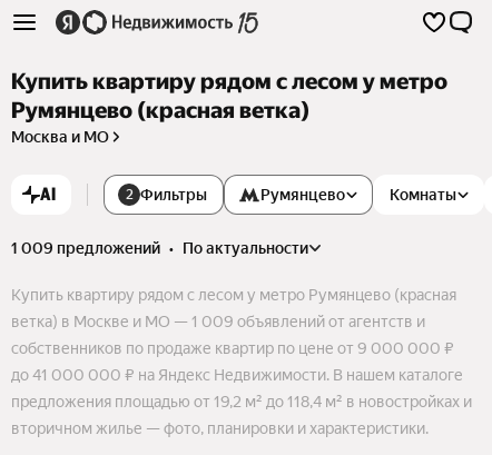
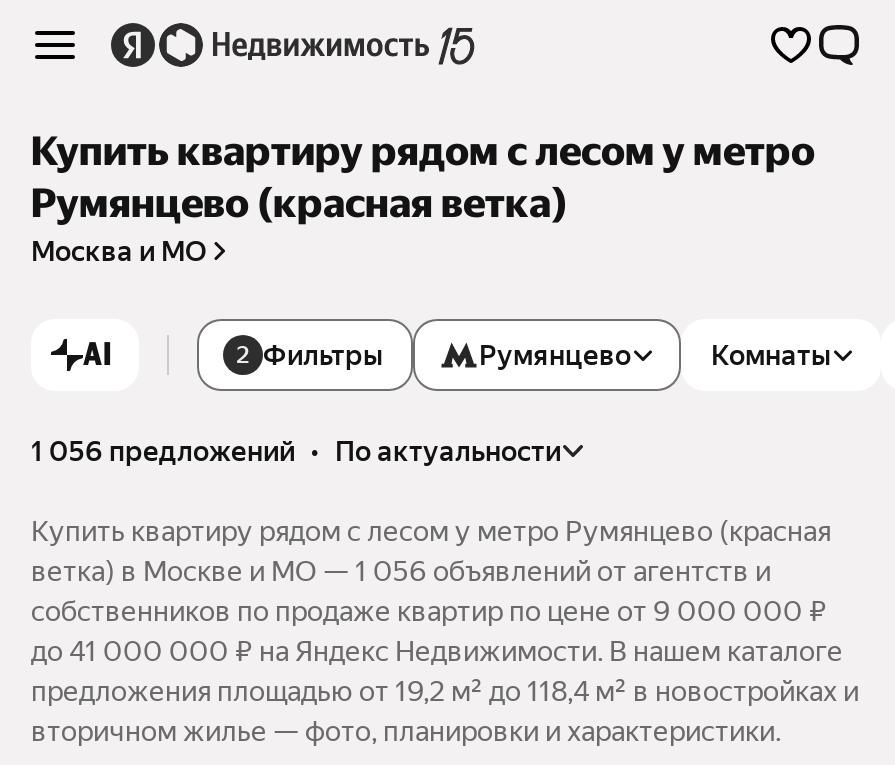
[11,239,308,257] 1 009 предложений • по актуальности -> [31,435,561,467] 1 056 предложений • по актуальности
[11,313,425,331] ветка) в Москве и МО — 1 009 объявлений от агентств и -> [31,555,771,587] ветка) в Москве и МО — 1 056 объявлений от агентств и

